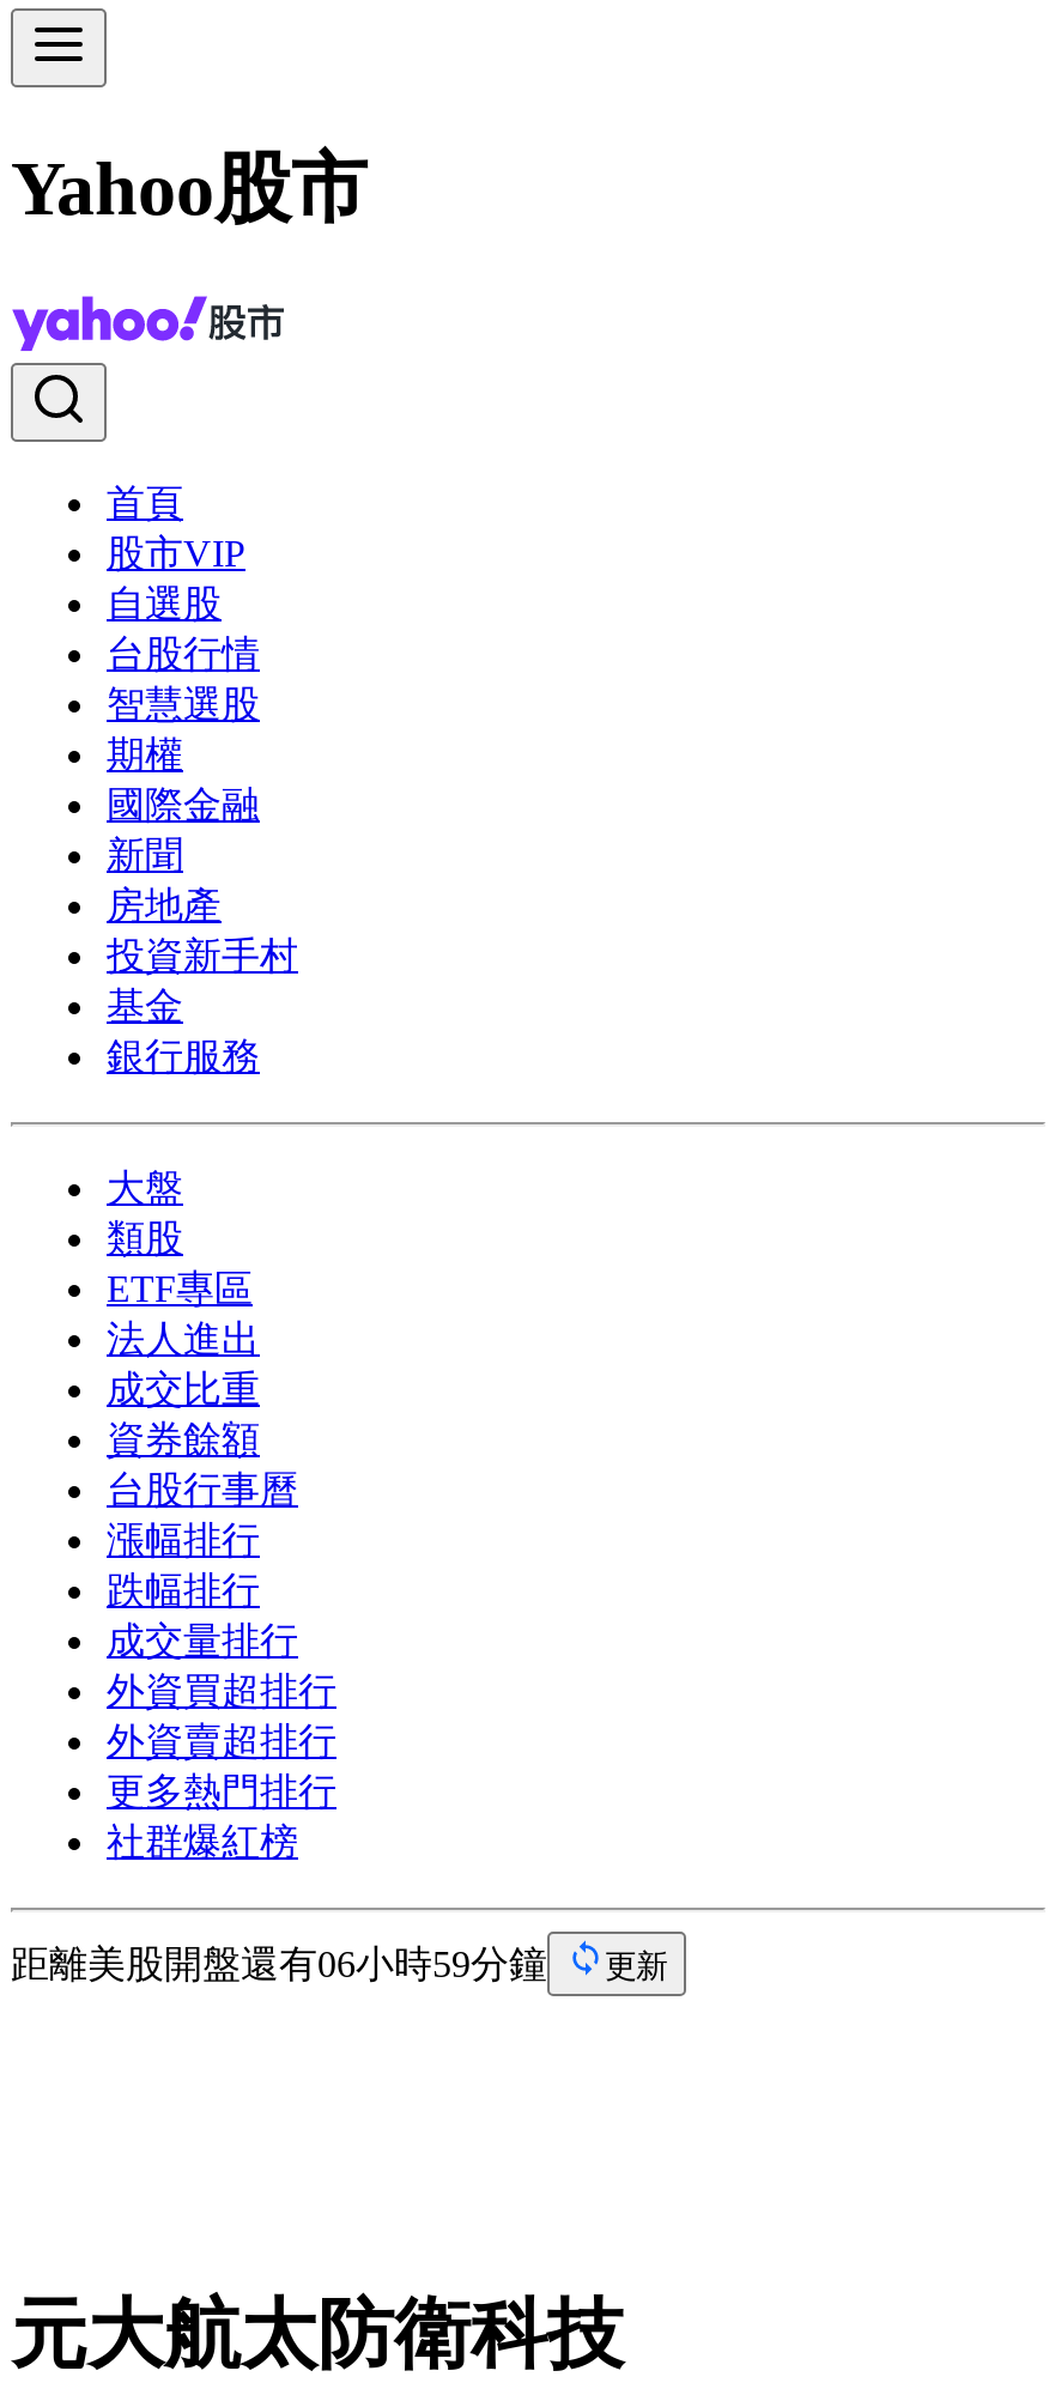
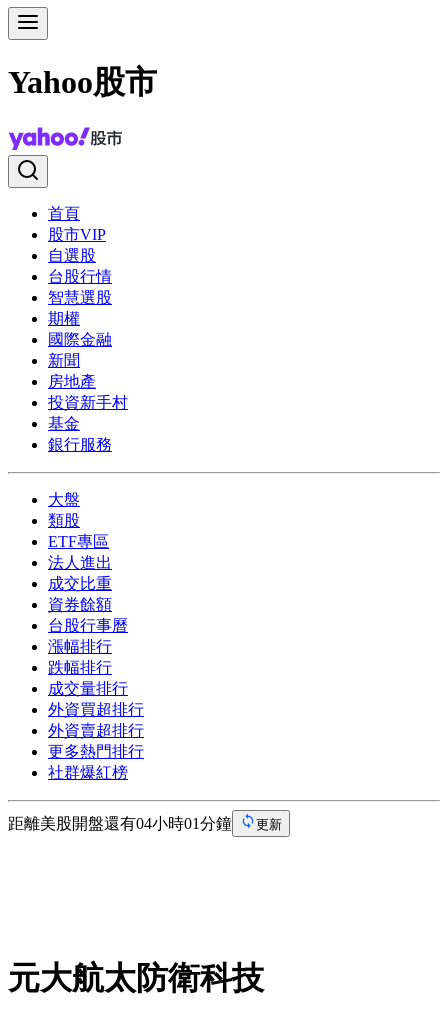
[11,1943,547,1984] 距離美股開盤還有06小時59分鐘 -> [8,815,232,832] 距離美股開盤還有04小時01分鐘

